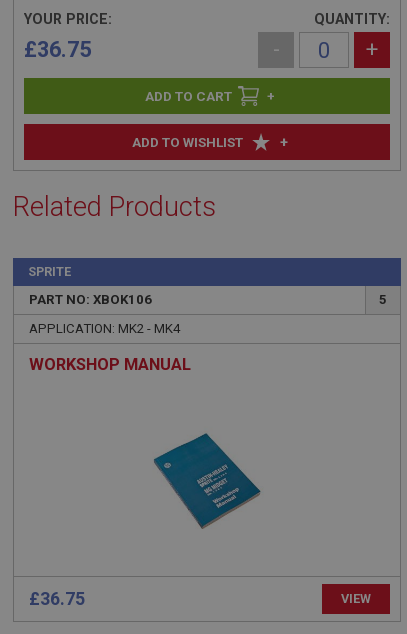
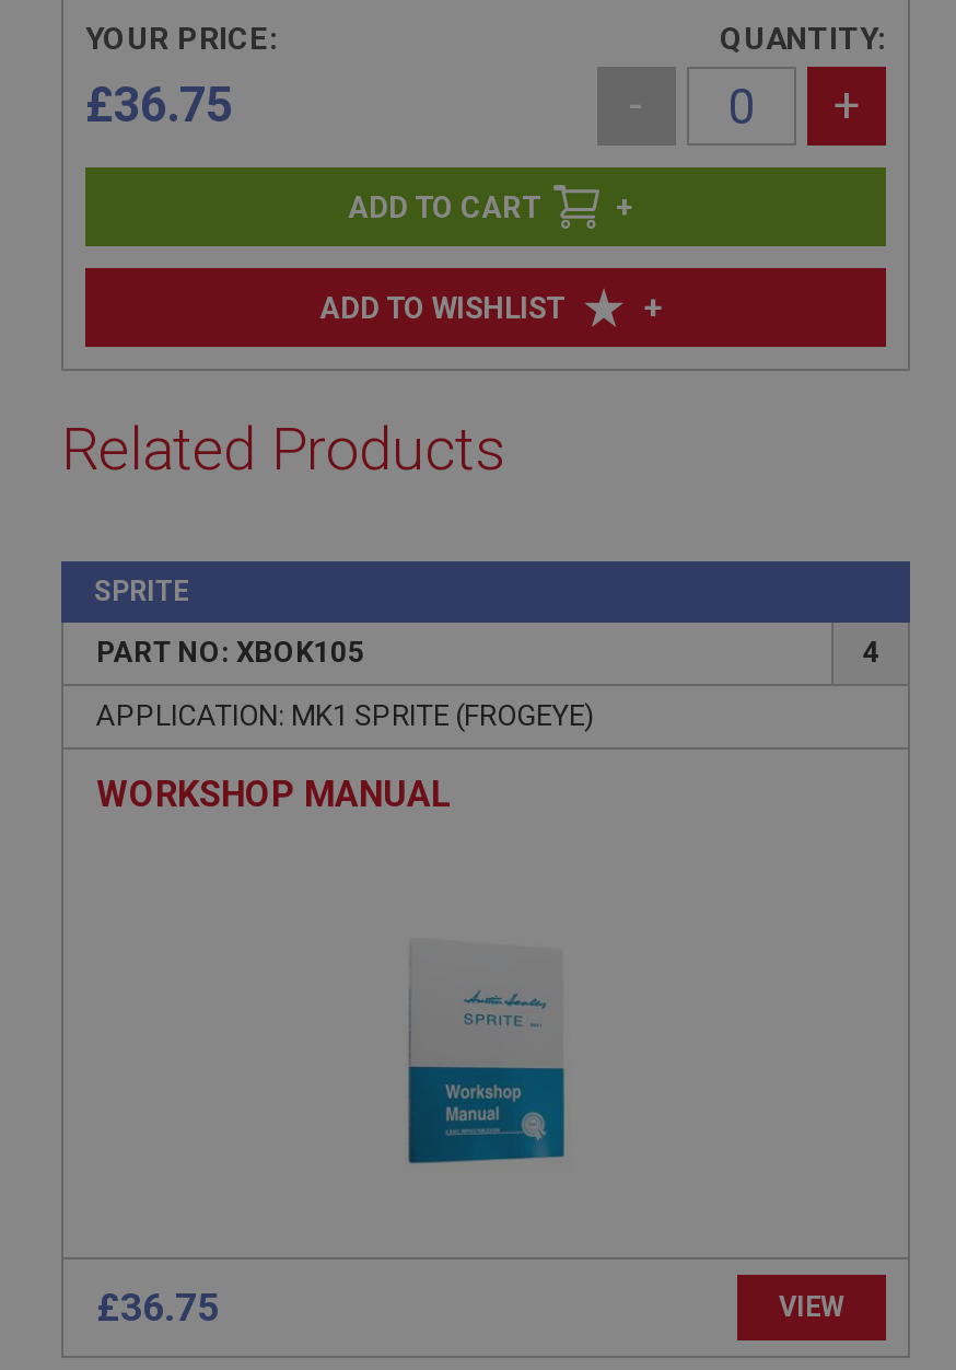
[29,292,152,307] PART NO: XBOK106 -> [96,637,365,669] PART NO: XBOK105
[379,292,387,307] 5 -> [862,637,879,669] 4
[29,321,180,336] APPLICATION: MK2 - MK4 -> [96,700,595,733] APPLICATION: MK1 SPRITE (FROGEYE)
[153,433,261,533] [image] -> [370,947,602,1165] [image]

